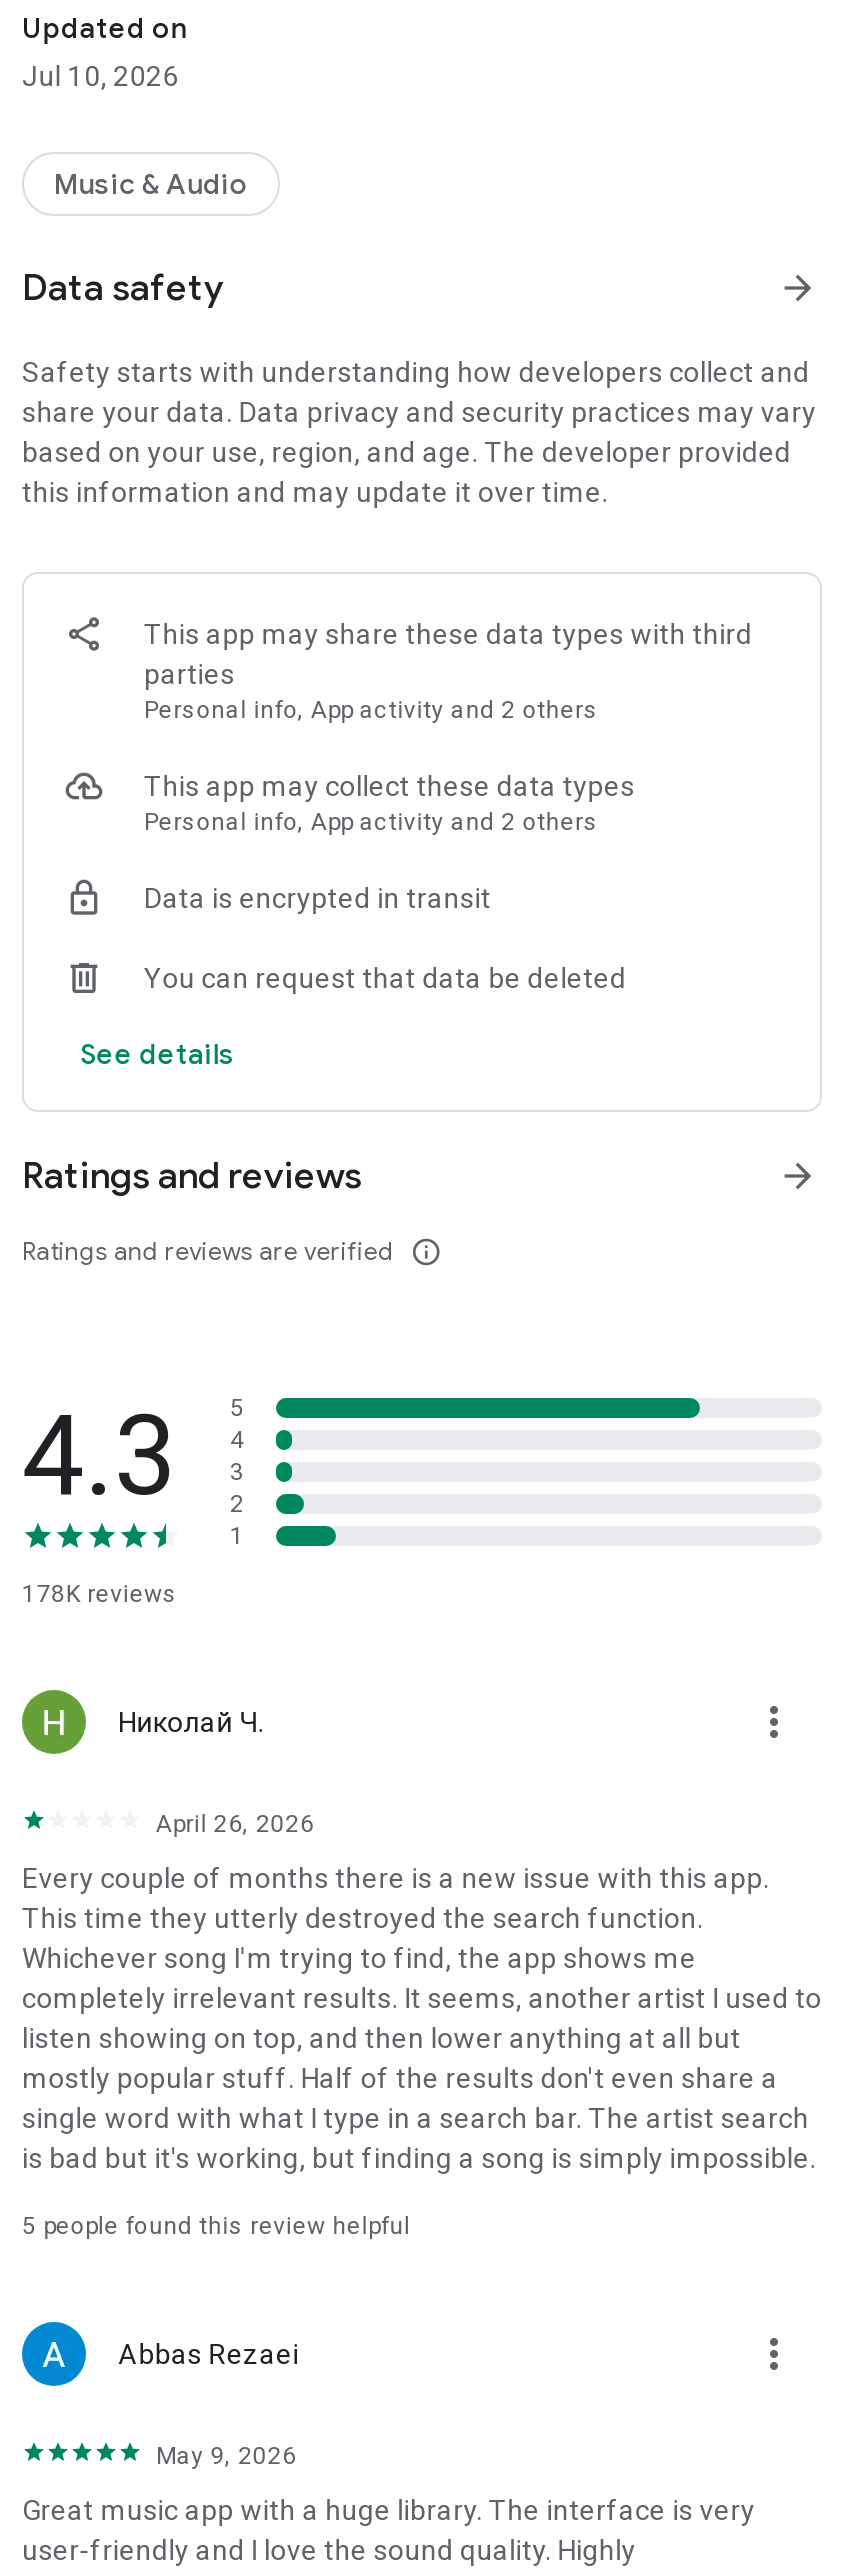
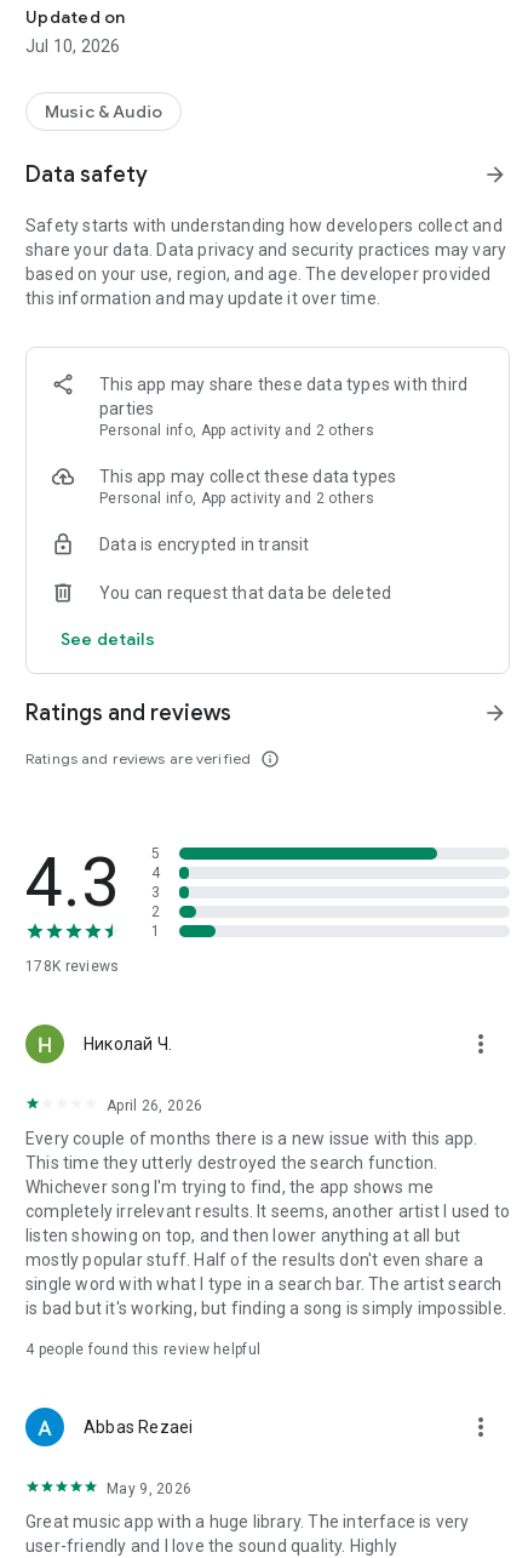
[22,2212,410,2240] 5 people found this review helpful -> [25,1341,261,1358] 4 people found this review helpful

